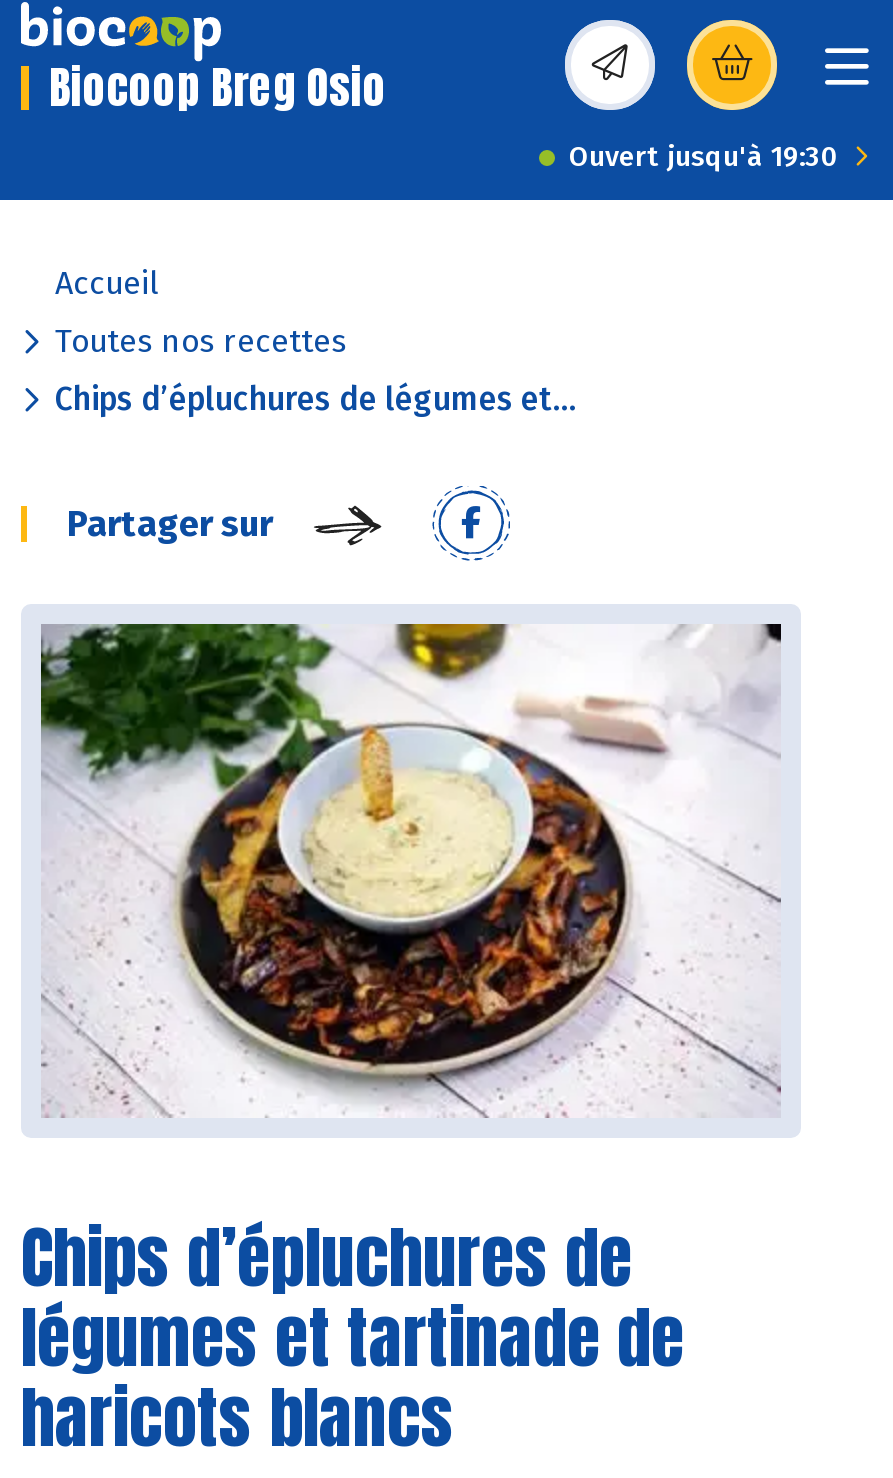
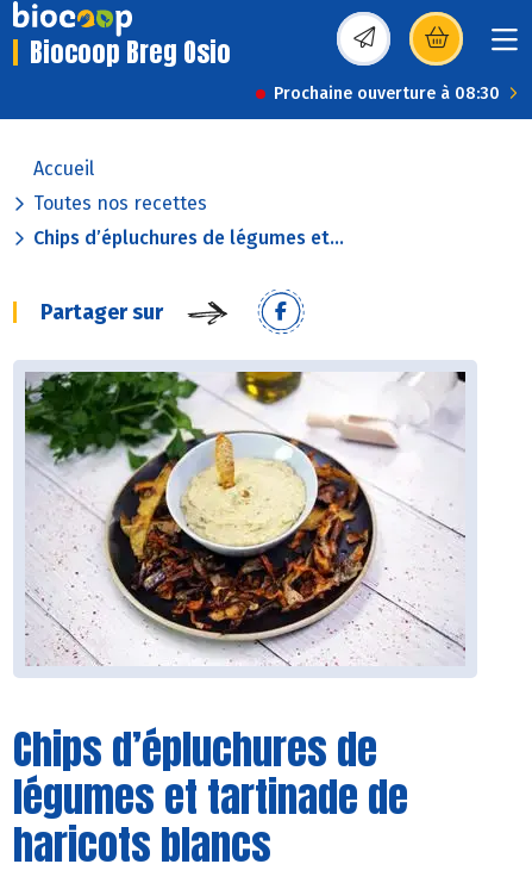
[569,140,839,174] Ouvert jusqu'à 19:30 -> [274,83,500,104] Prochaine ouverture à 08:30

